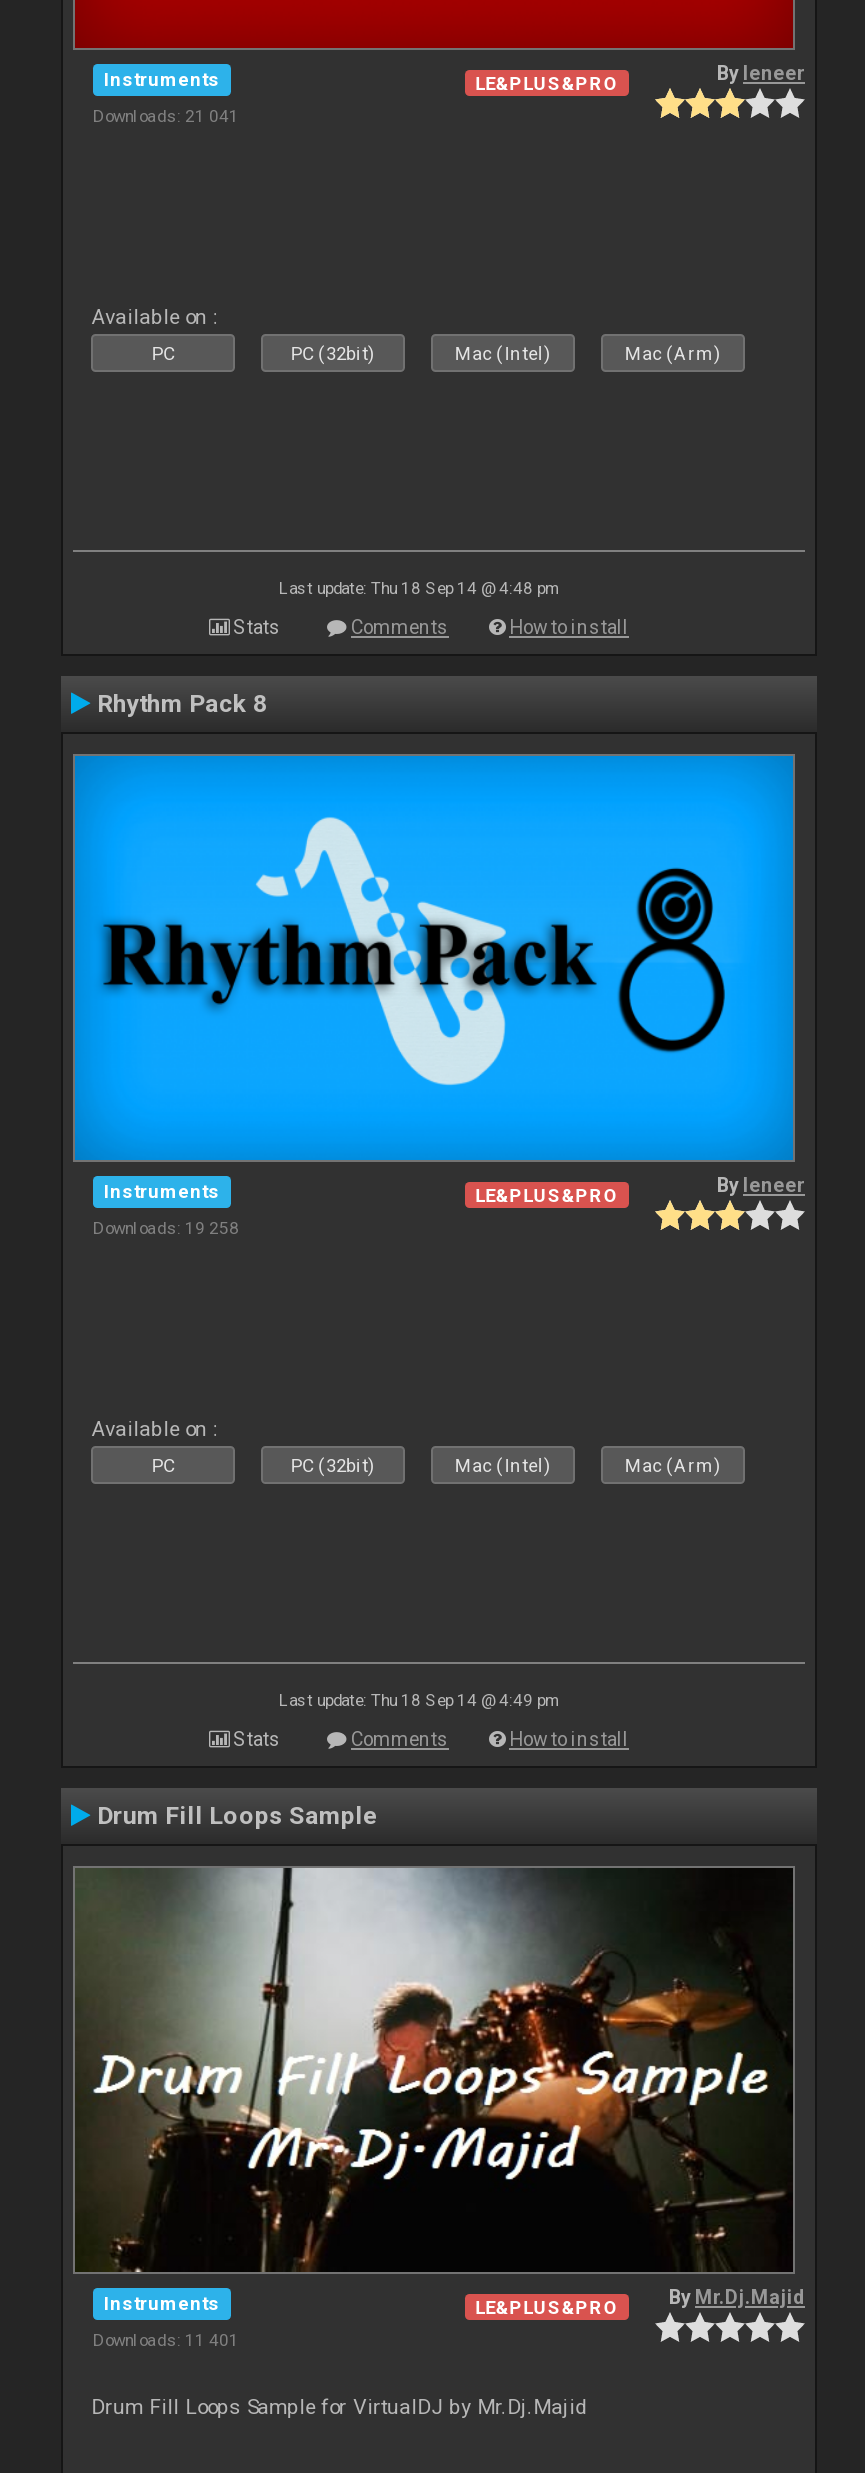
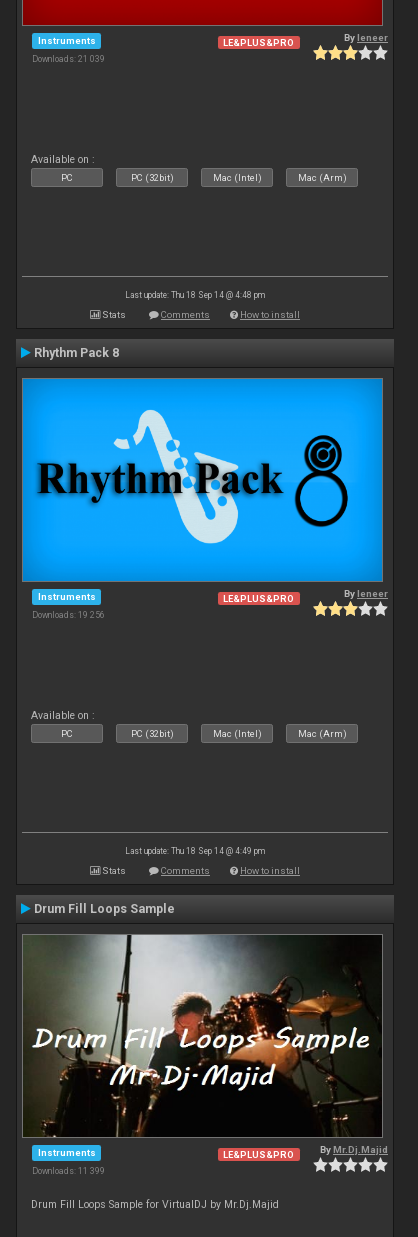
[93,105,239,125] Downloads: 21 041 -> [32,54,105,64] Downloads: 21 039
[93,1217,239,1237] Downloads: 19 258 -> [32,610,105,620] Downloads: 19 256
[93,2329,239,2349] Downloads: 11 401 -> [32,1166,105,1176] Downloads: 11 399

